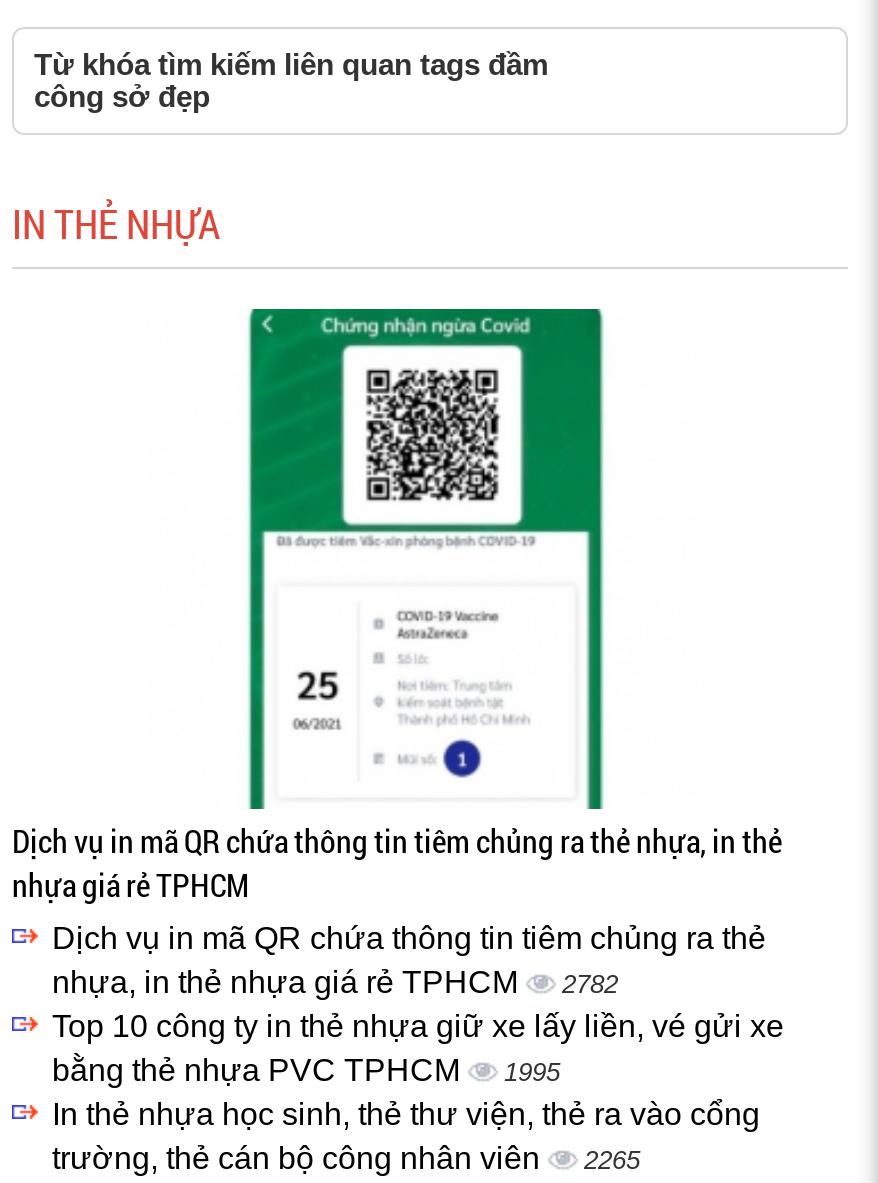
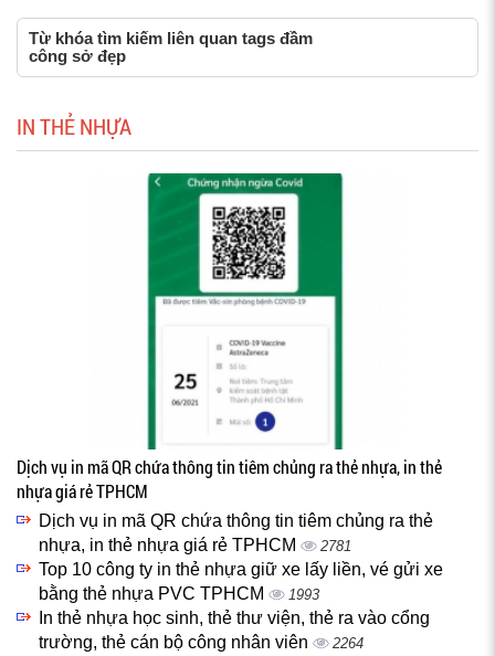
[52,965,618,999] nhựa, in thẻ nhựa giá rẻ TPHCM 2782 -> [39,536,351,554] nhựa, in thẻ nhựa giá rẻ TPHCM 2781
[52,1053,560,1087] bằng thẻ nhựa PVC TPHCM 1995 -> [39,584,319,603] bằng thẻ nhựa PVC TPHCM 1993
[52,1141,640,1175] trường, thẻ cán bộ công nhân viên 2265 -> [39,633,364,652] trường, thẻ cán bộ công nhân viên 2264

